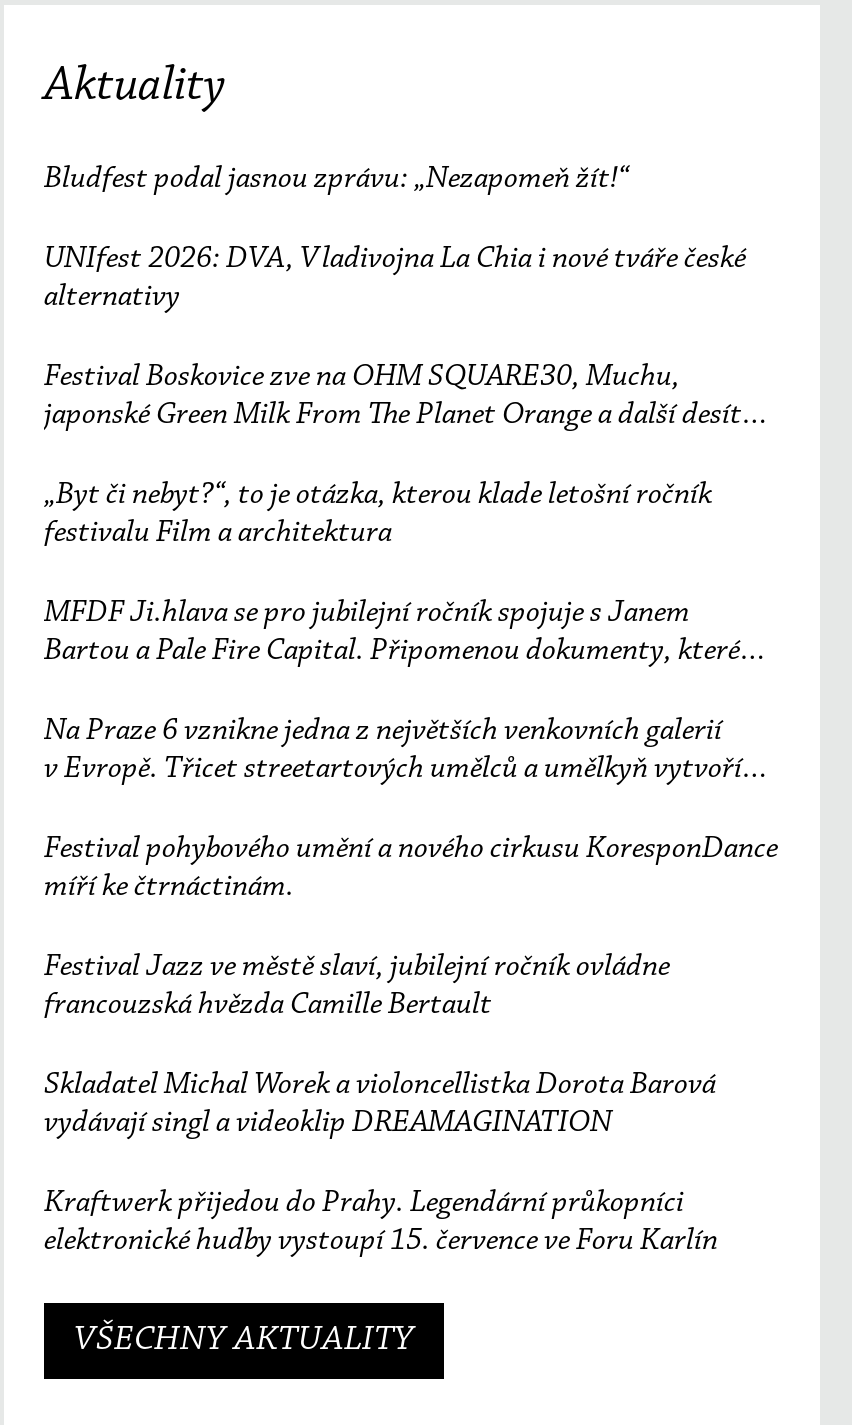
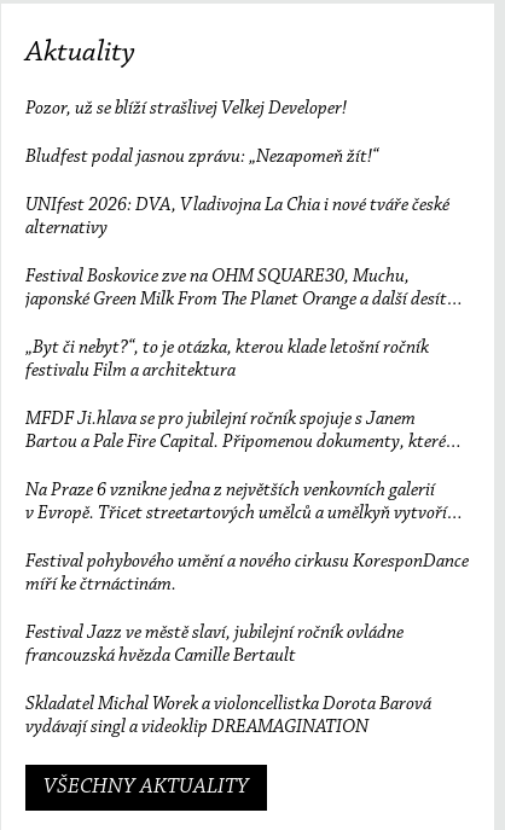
none -> [25,99,347,118] Pozor, už se blíží strašlivej Velkej Developer!
moved [44,163,778,1101] -> [25,147,469,714]: Bludfest podal jasnou zprávu: „Nezapomeň žít!“ | UNIfest 2026: DVA, Vladivojna La Chia i nové tváře české | alternativy | ... | francouzská hvězda Camille Bertault | Skladatel Michal Worek a violoncellistka Dorota Barová
[44,1187,718,1257] Kraftwerk přijedou do Prahy. Legendární průkopníci | elektronické hudby vystoupí 15. července ve Foru Karlín -> none

